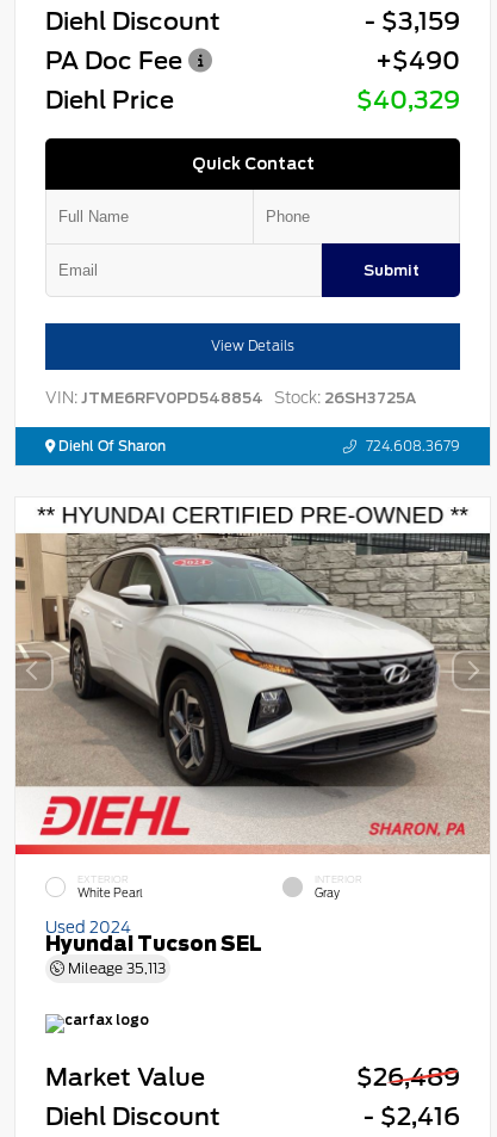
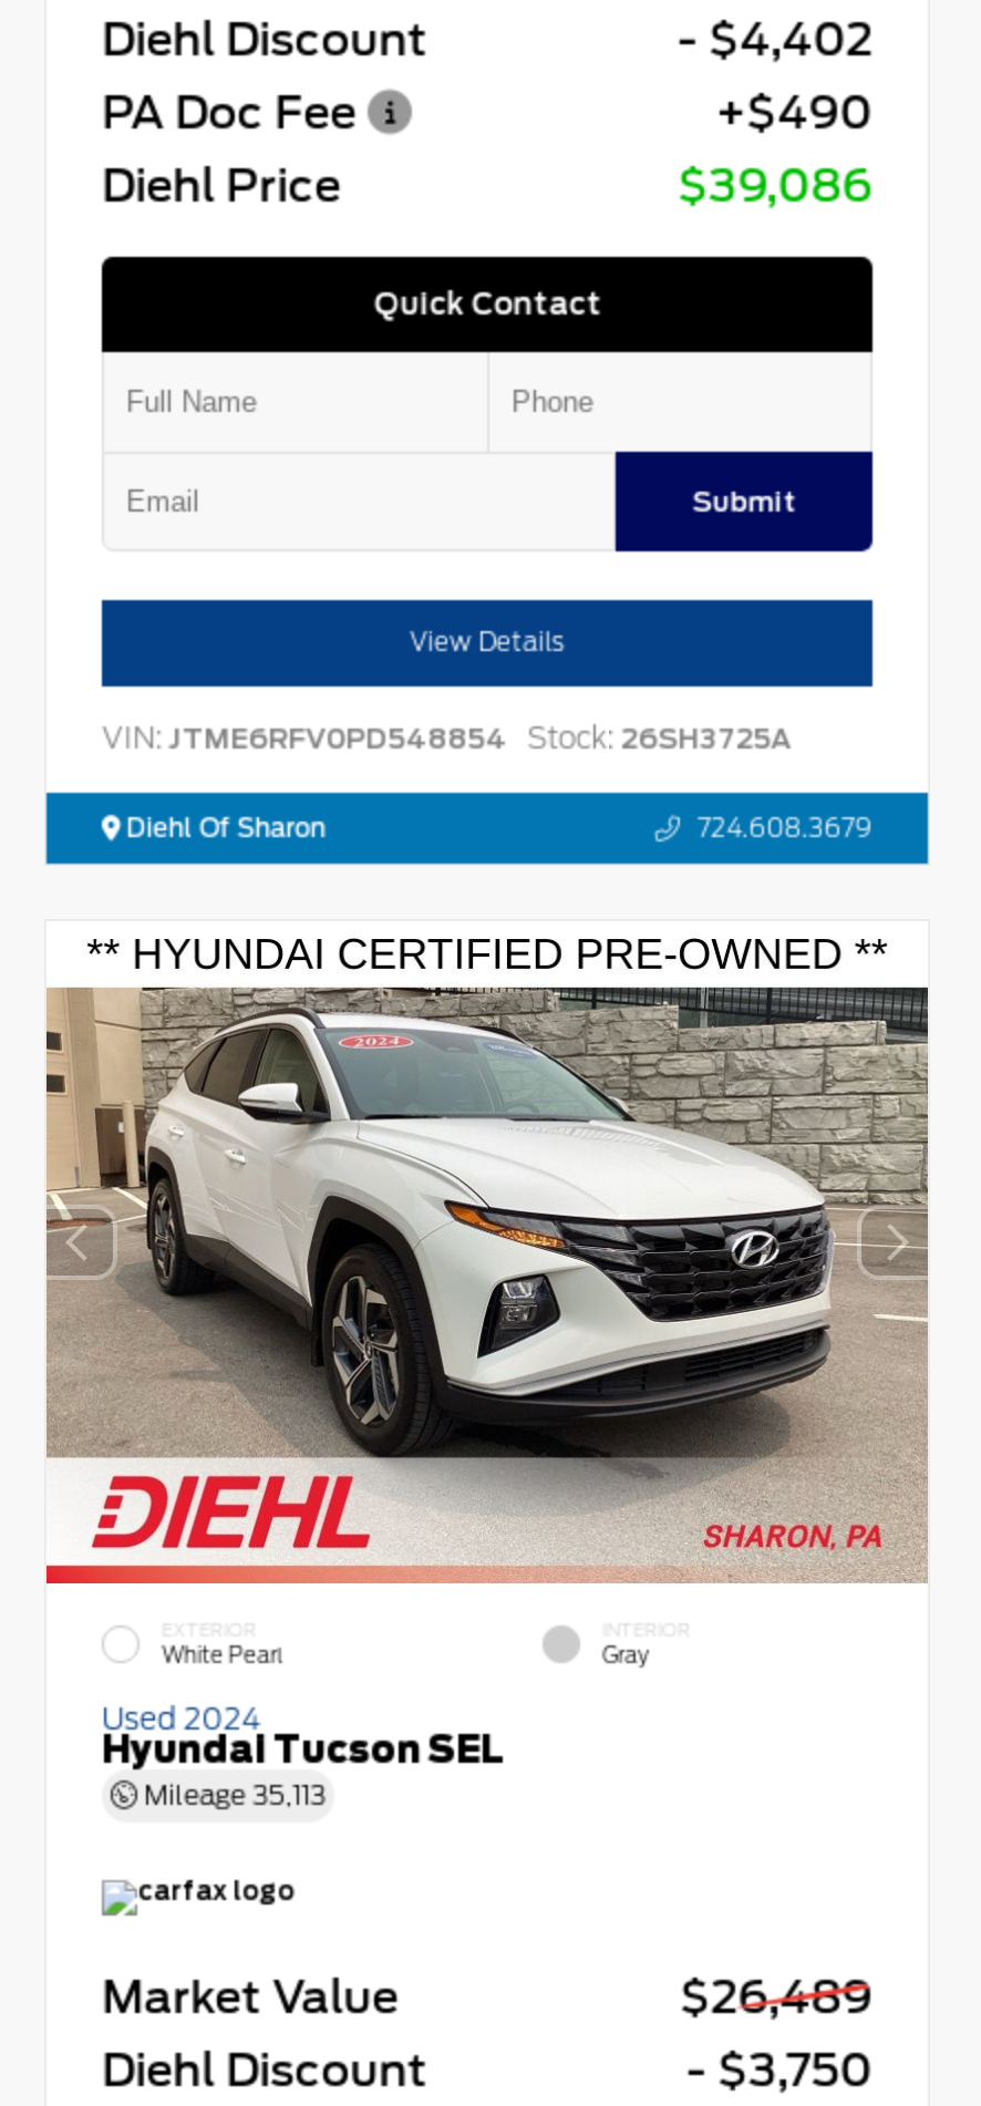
[365,7,460,35] - $3,159 -> [678,11,872,64] - $4,402
[356,85,460,114] $40,329 -> [678,157,872,210] $39,086
[364,1101,460,1130] - $2,416 -> [686,2043,872,2096] - $3,750

